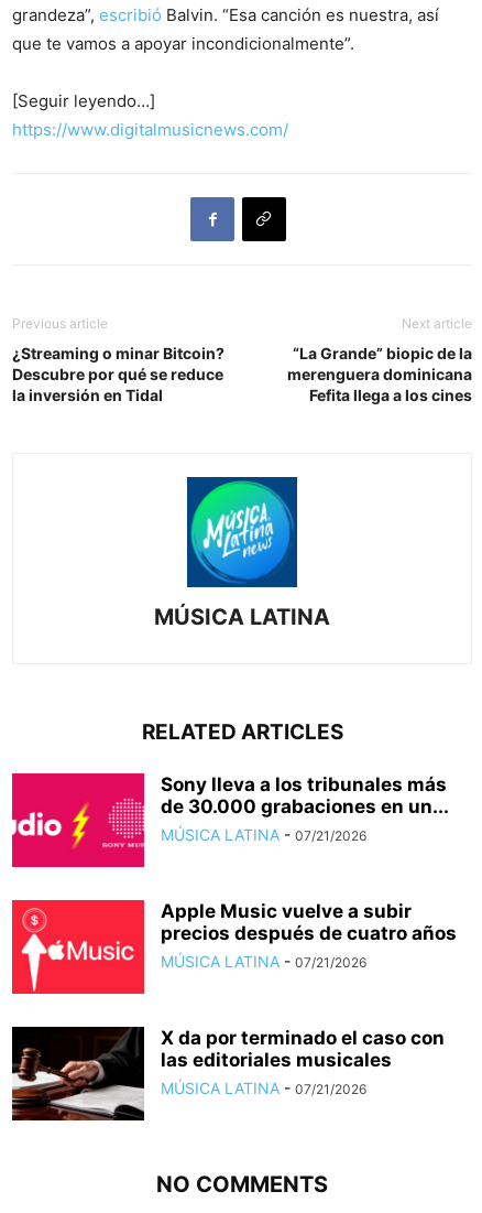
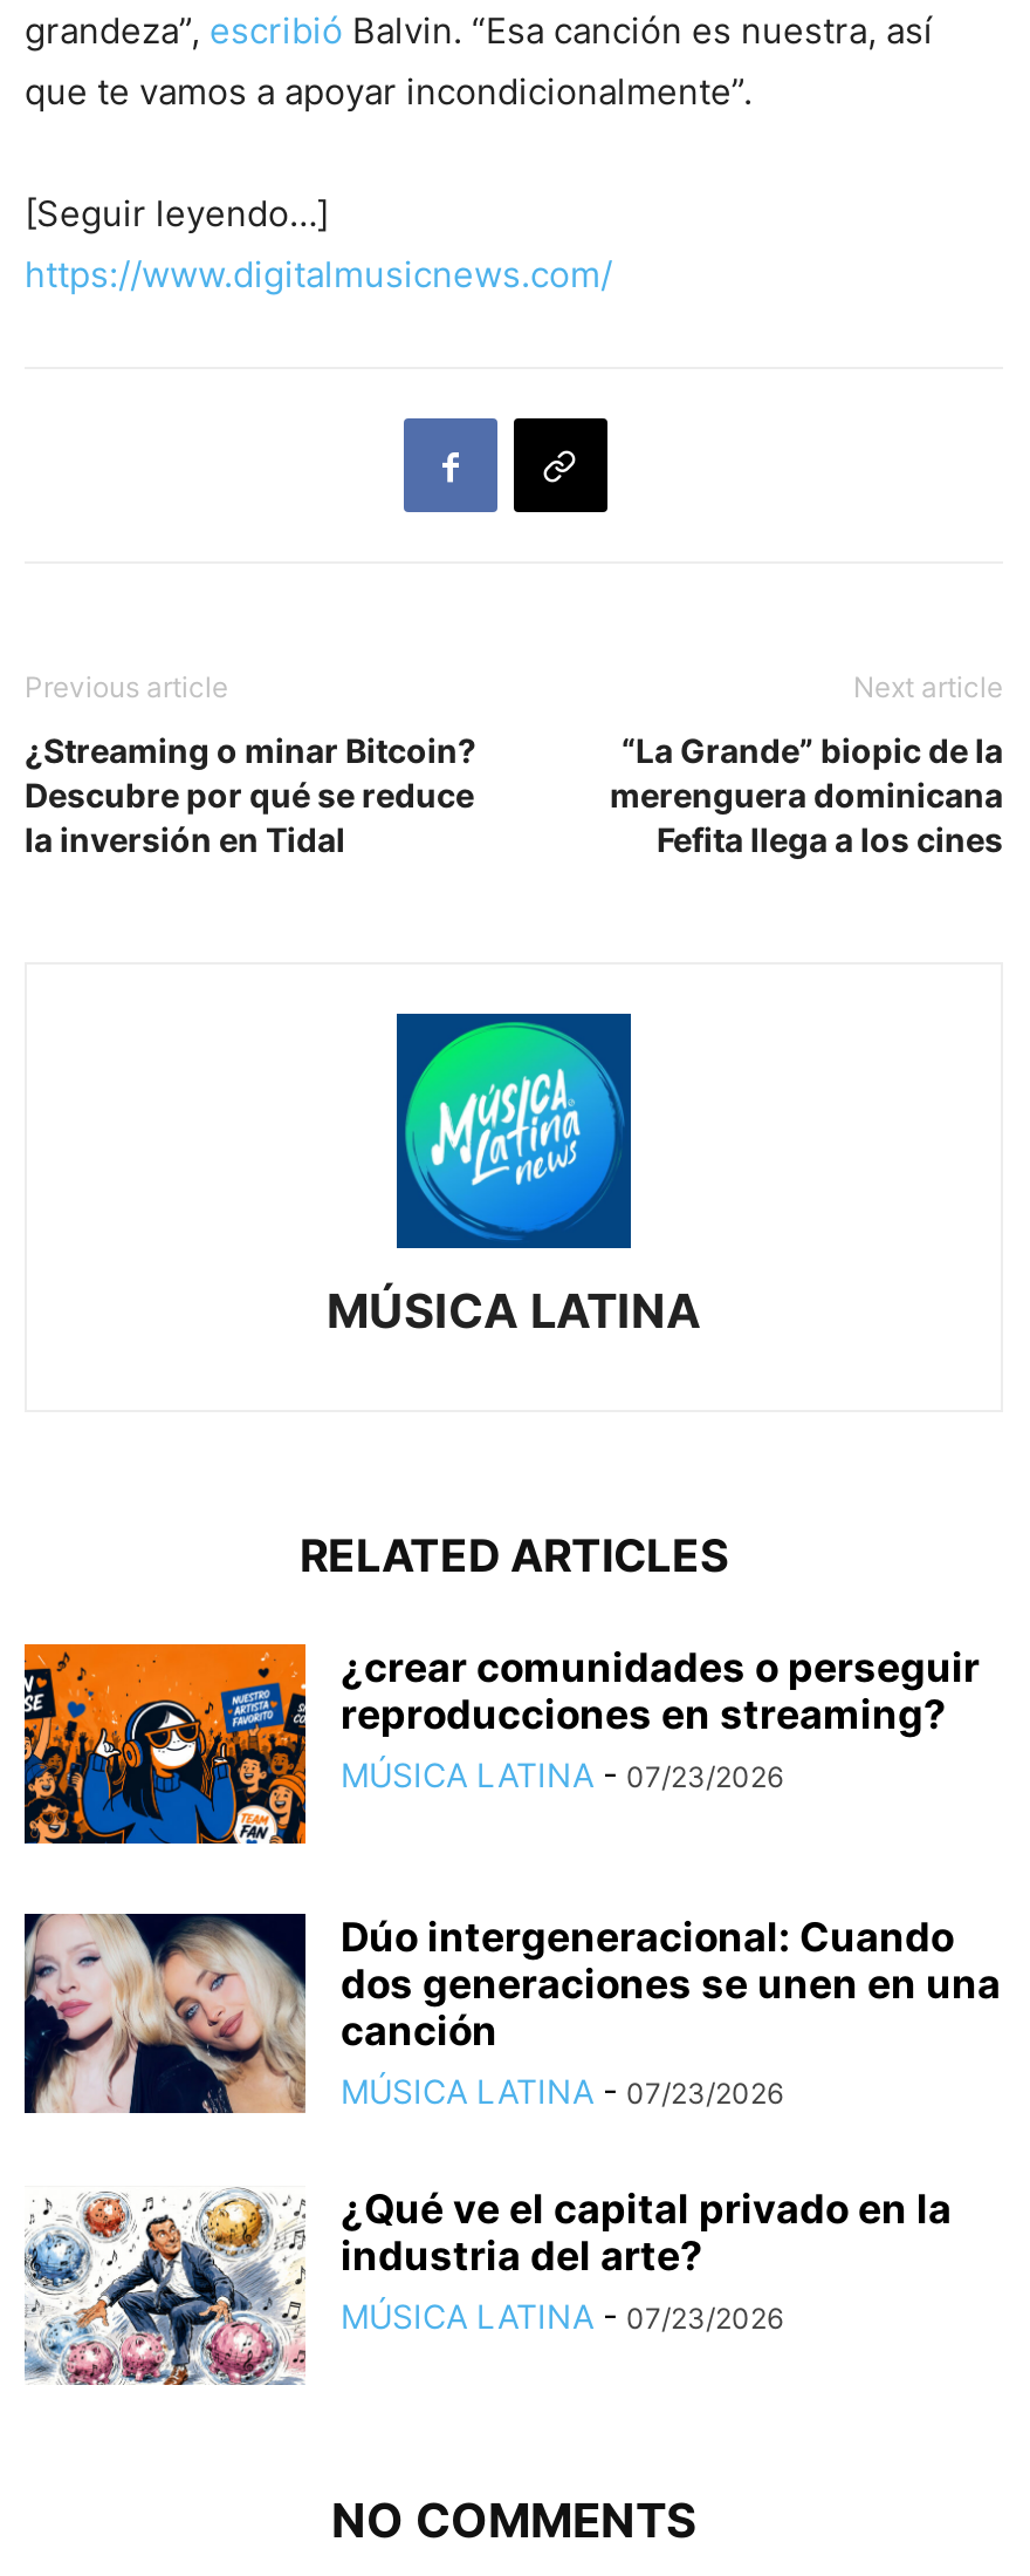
[11,772,449,868] [image] | Sony lleva a los tribunales más | de 30.000 grabaciones en un... | MÚSICA LATINA - 07/21/2026 -> [22,1641,980,1847] [image] | ¿crear comunidades o perseguir | reproducciones en streaming? | MÚSICA LATINA - 07/23/2026
[11,899,465,995] [image] | Apple Music vuelve a subir | precios después de cuatro años | MÚSICA LATINA - 07/21/2026 -> [22,1910,1001,2117] [image] | Dúo intergeneracional: Cuando | dos generaciones se unen en una | canción | MÚSICA LATINA - 07/23/2026
[11,1026,445,1122] [image] | X da por terminado el caso con | las editoriales musicales | MÚSICA LATINA - 07/21/2026 -> [25,2186,952,2386] [image] | ¿Qué ve el capital privado en la | industria del arte? | MÚSICA LATINA - 07/23/2026

